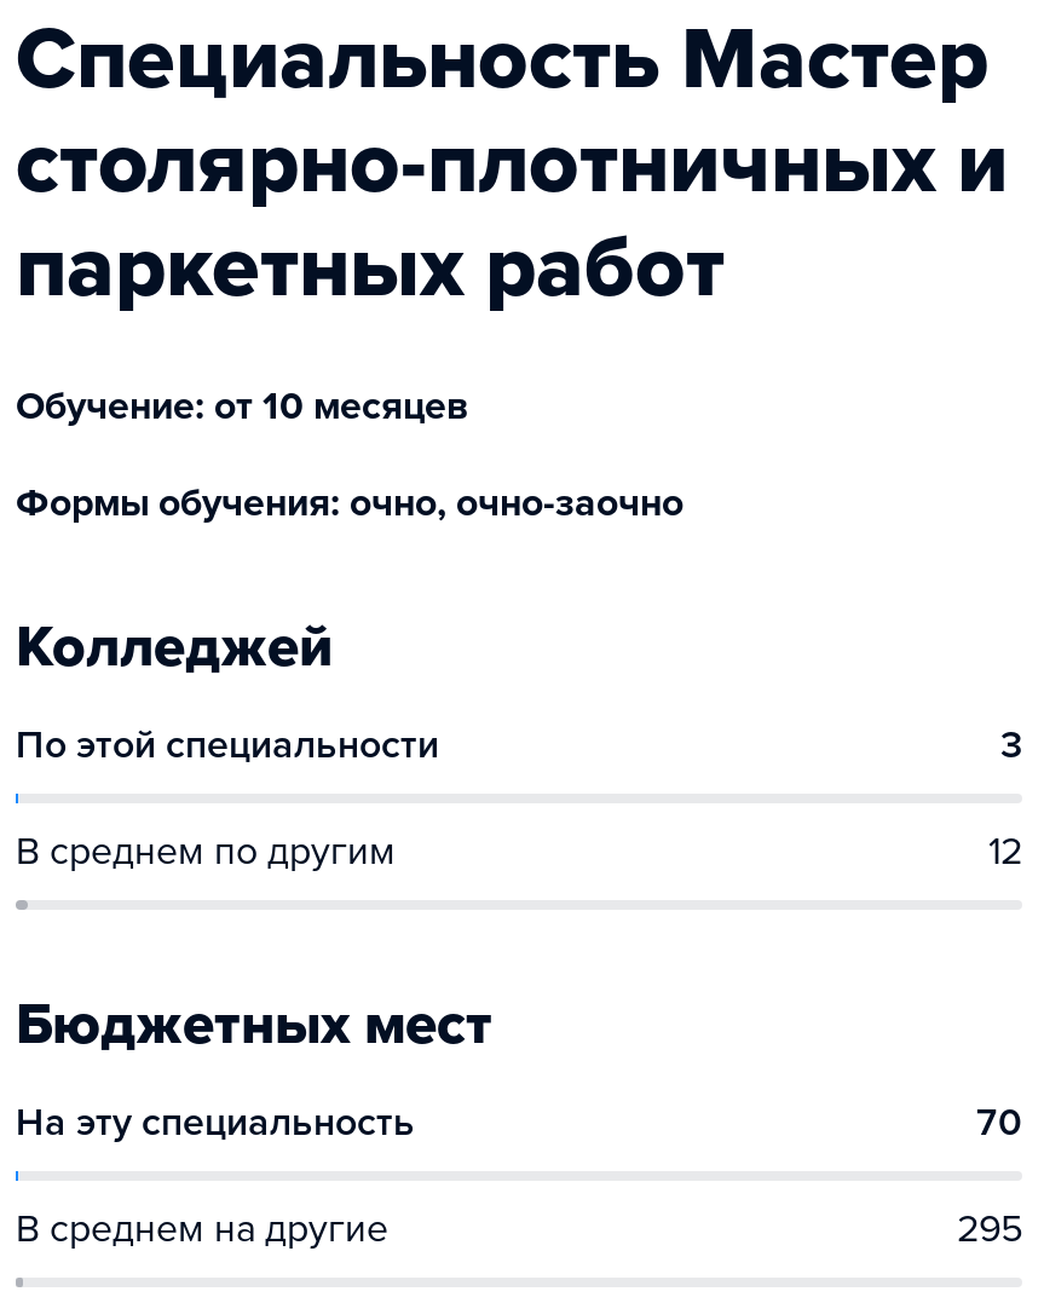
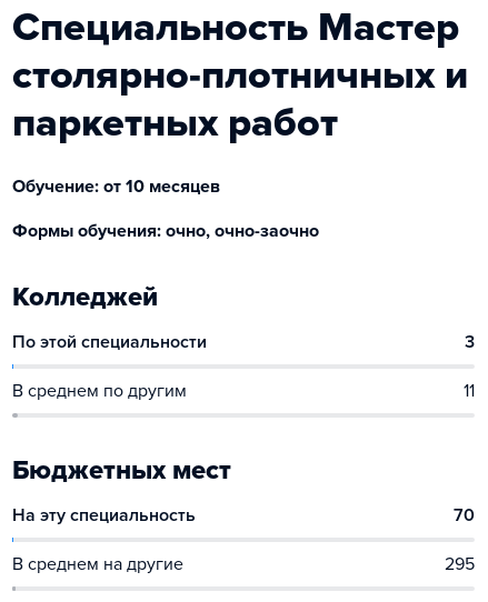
[988,828,1022,876] 12 -> [464,380,475,402] 11

